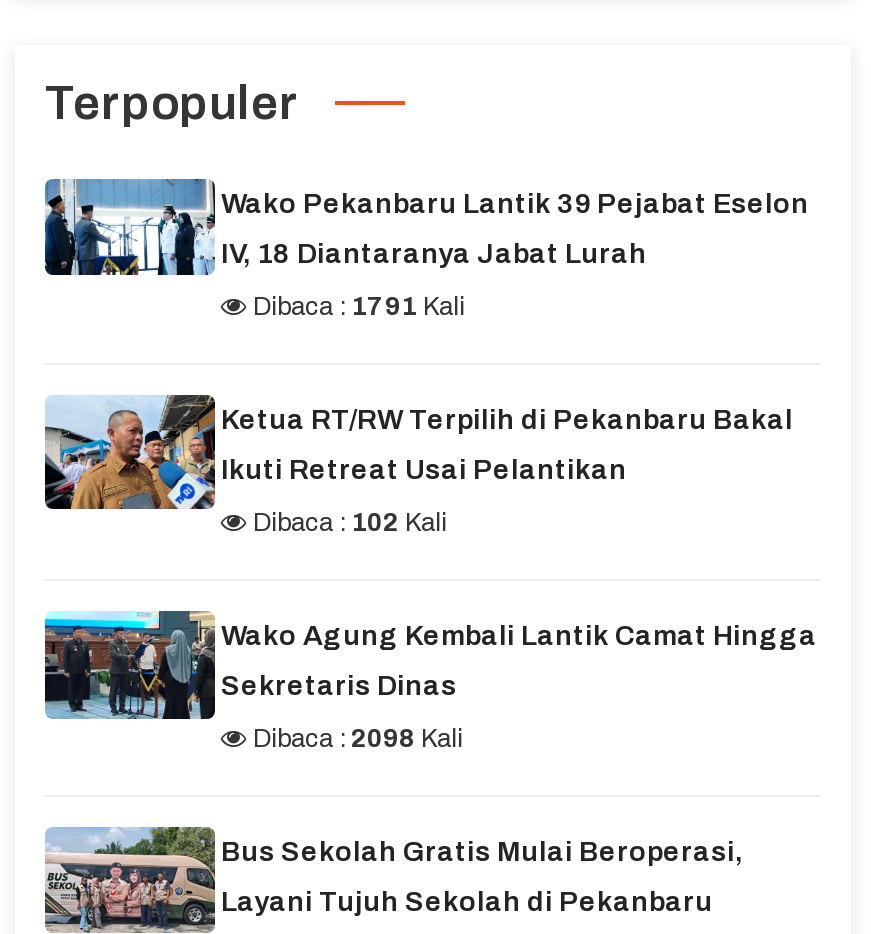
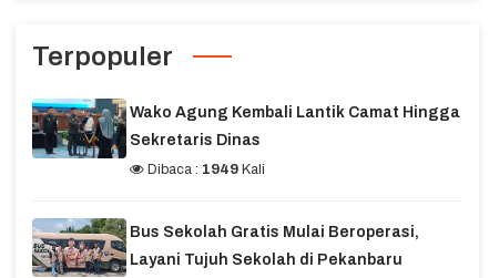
[43,178,809,321] [image] | Wako Pekanbaru Lantik 39 Pejabat Eselon | IV, 18 Diantaranya Jabat Lurah | Dibaca : 1791 Kali -> none
[43,394,793,537] [image] | Ketua RT/RW Terpilih di Pekanbaru Bakal | Ikuti Retreat Usai Pelantikan | Dibaca : 102 Kali -> none
[247,725,463,753] Dibaca : 2098 Kali -> [144,162,265,178] Dibaca : 1949 Kali

